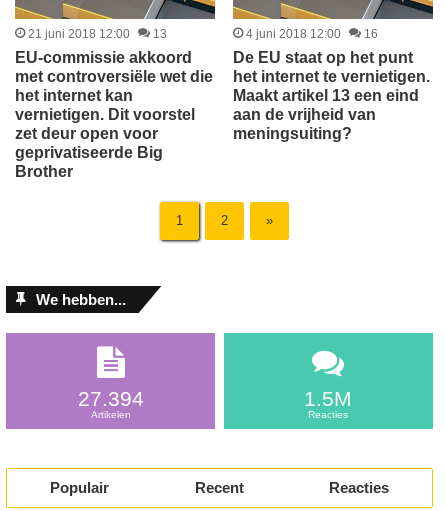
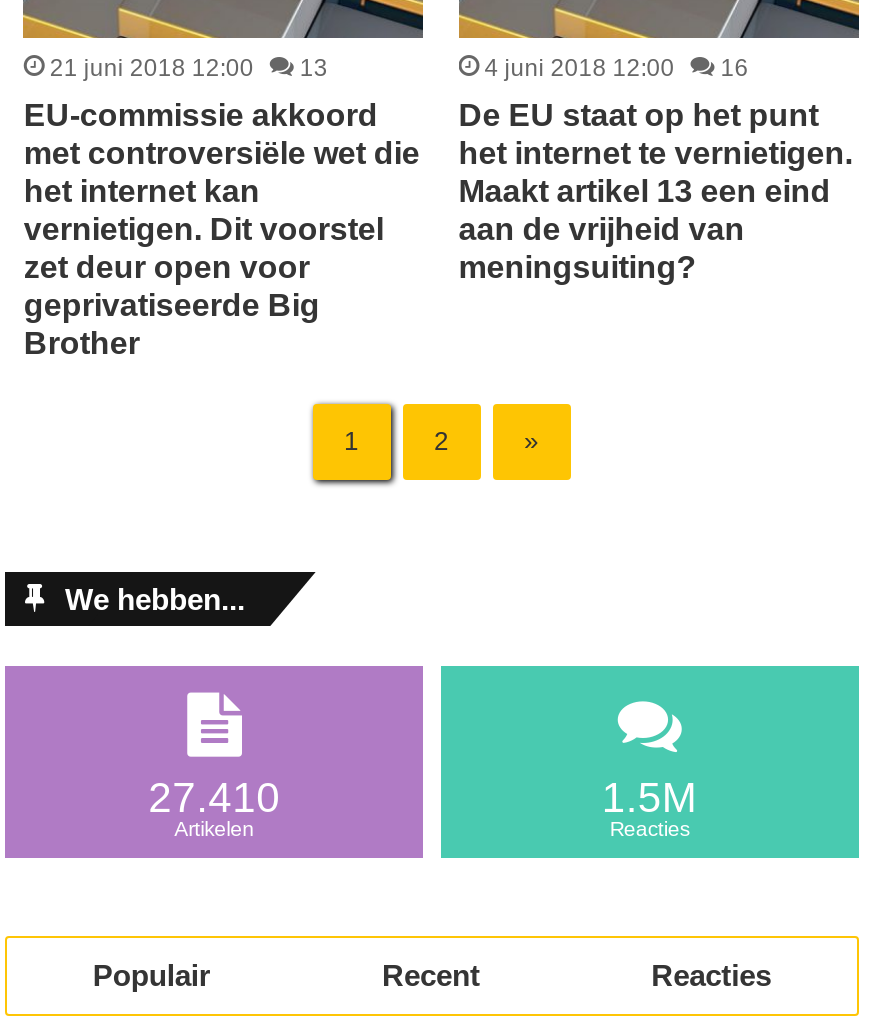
[78,387,144,410] 27.394 -> [148,775,280,821] 27.410

